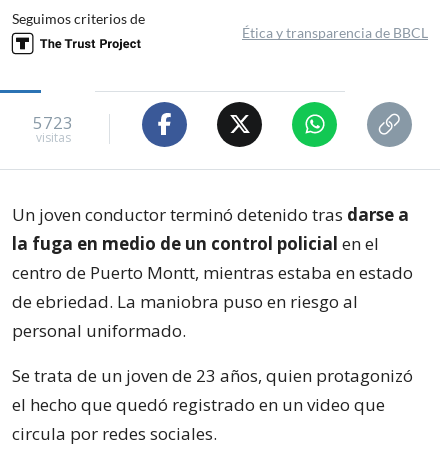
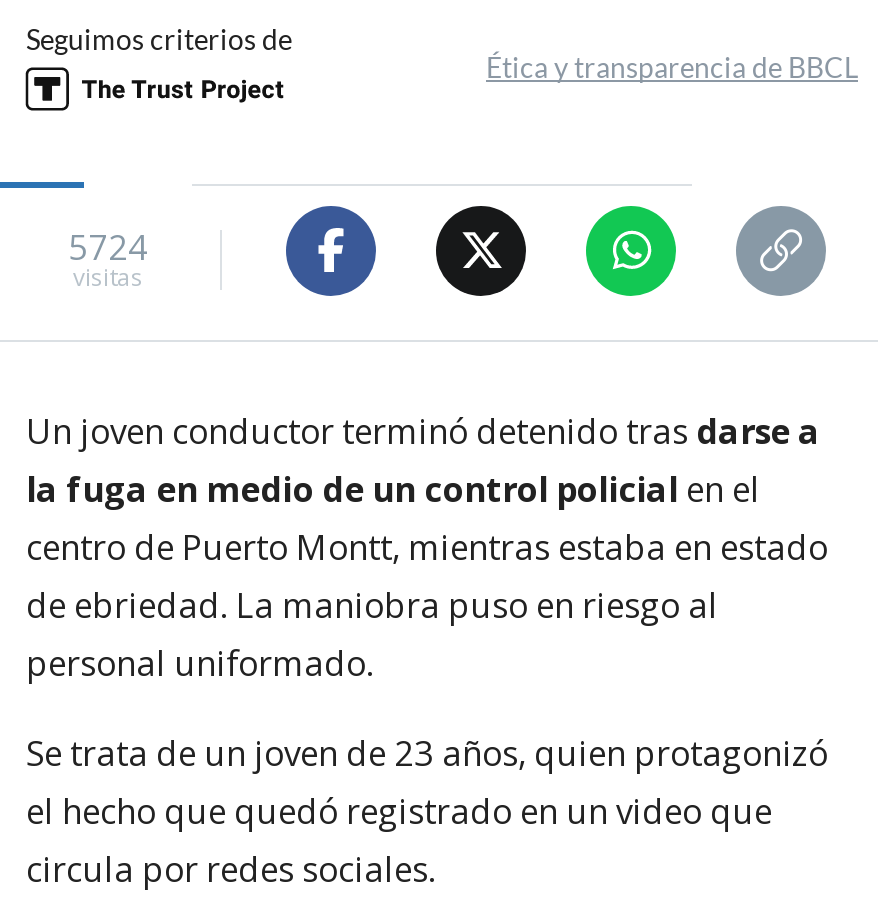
[33,111,73,134] 5723 -> [68,225,148,271] 5724

